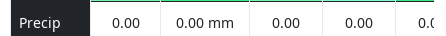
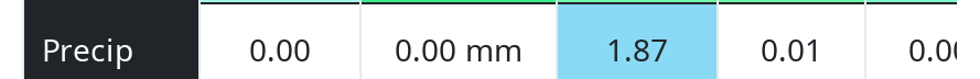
[111,13,300,32] 0.00 0.00 mm 0.00 -> [249,29,668,70] 0.00 0.00 mm 1.87
[345,13,373,32] 0.00 -> [761,29,822,70] 0.01

